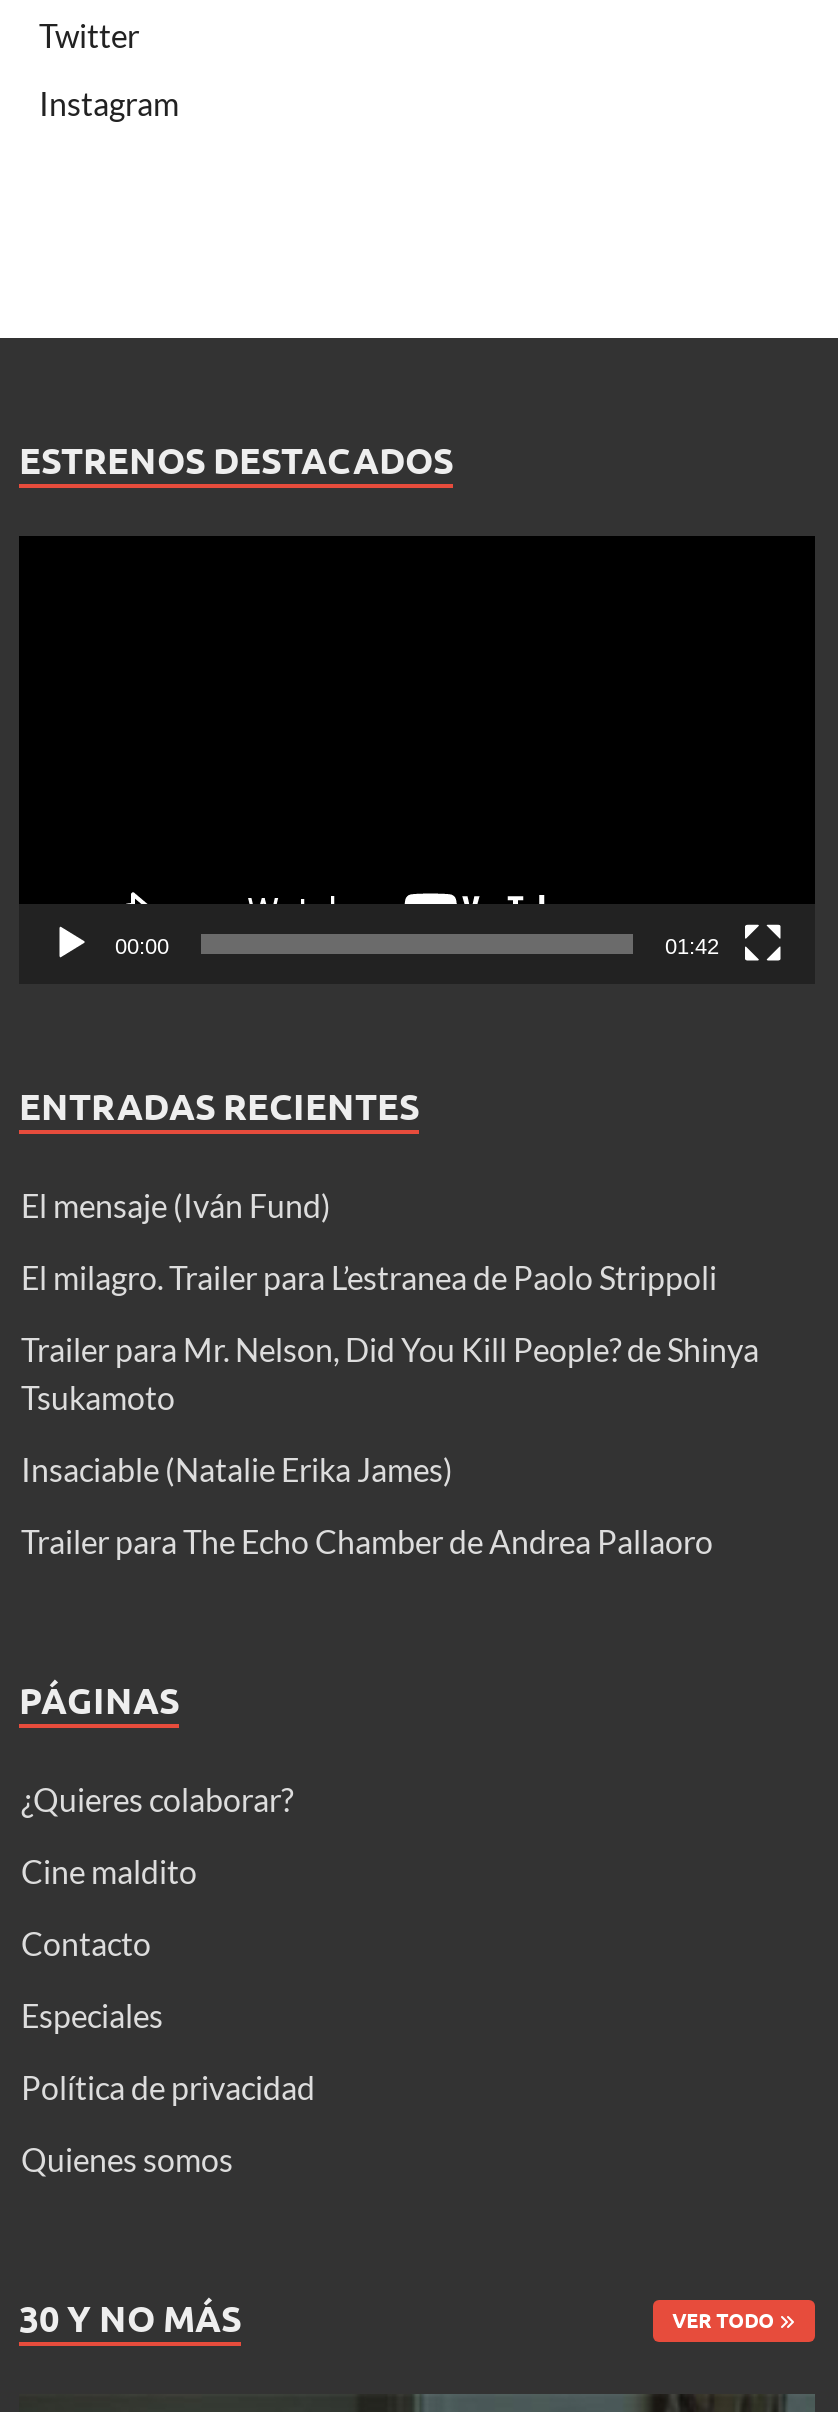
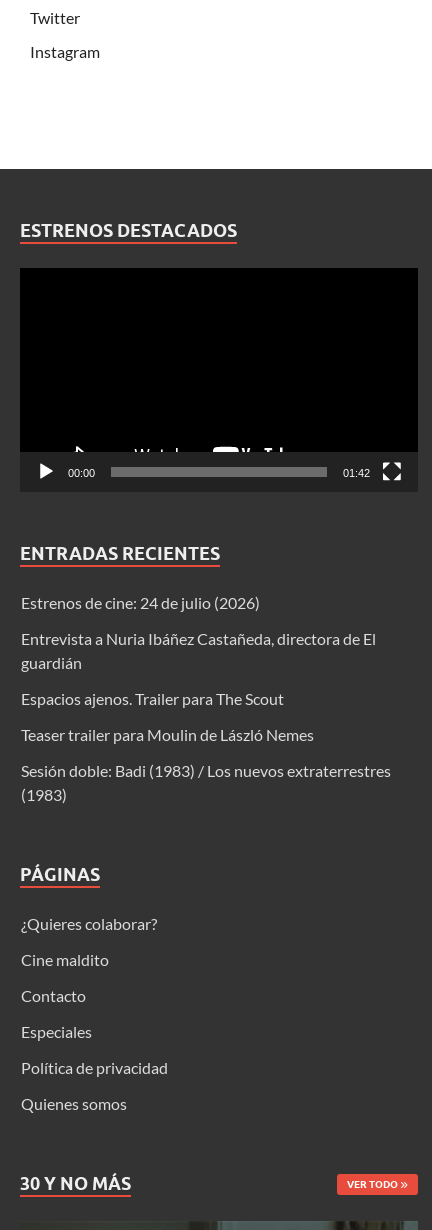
[21,1185,331,1223] El mensaje (Iván Fund) -> [21,593,260,612] Estrenos de cine: 24 de julio (2026)
[21,1257,717,1295] El milagro. Trailer para L’estranea de Paolo Strippoli -> [21,629,376,672] Entrevista a Nuria Ibáñez Castañeda, directora de El | guardián
[21,1329,759,1415] Trailer para Mr. Nelson, Did You Kill People? de Shinya | Tsukamoto -> [21,689,284,708] Espacios ajenos. Trailer para The Scout
[21,1449,453,1487] Insaciable (Natalie Erika James) -> [21,725,314,744] Teaser trailer para Moulin de László Nemes
[21,1521,713,1559] Trailer para The Echo Chamber de Andrea Pallaoro -> [21,761,391,804] Sesión doble: Badi (1983) / Los nuevos extraterrestres | (1983)

